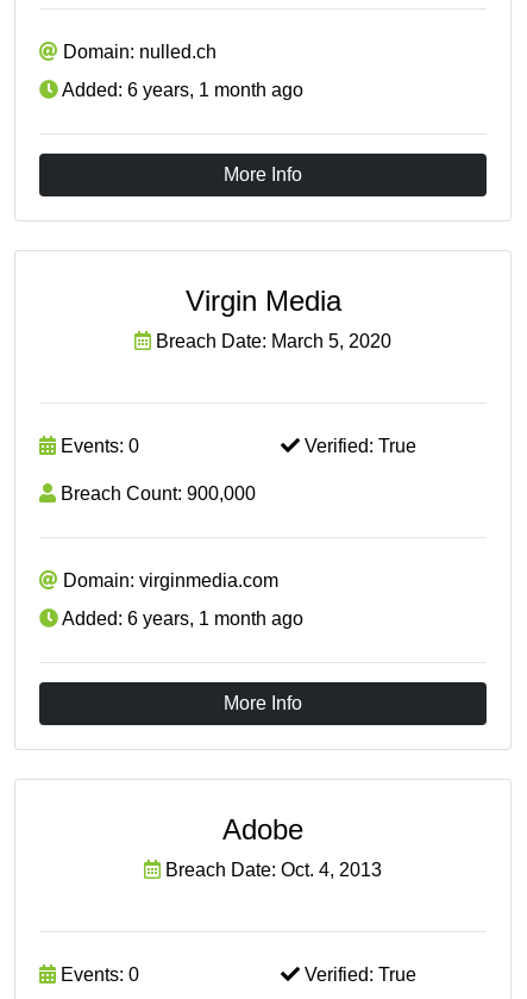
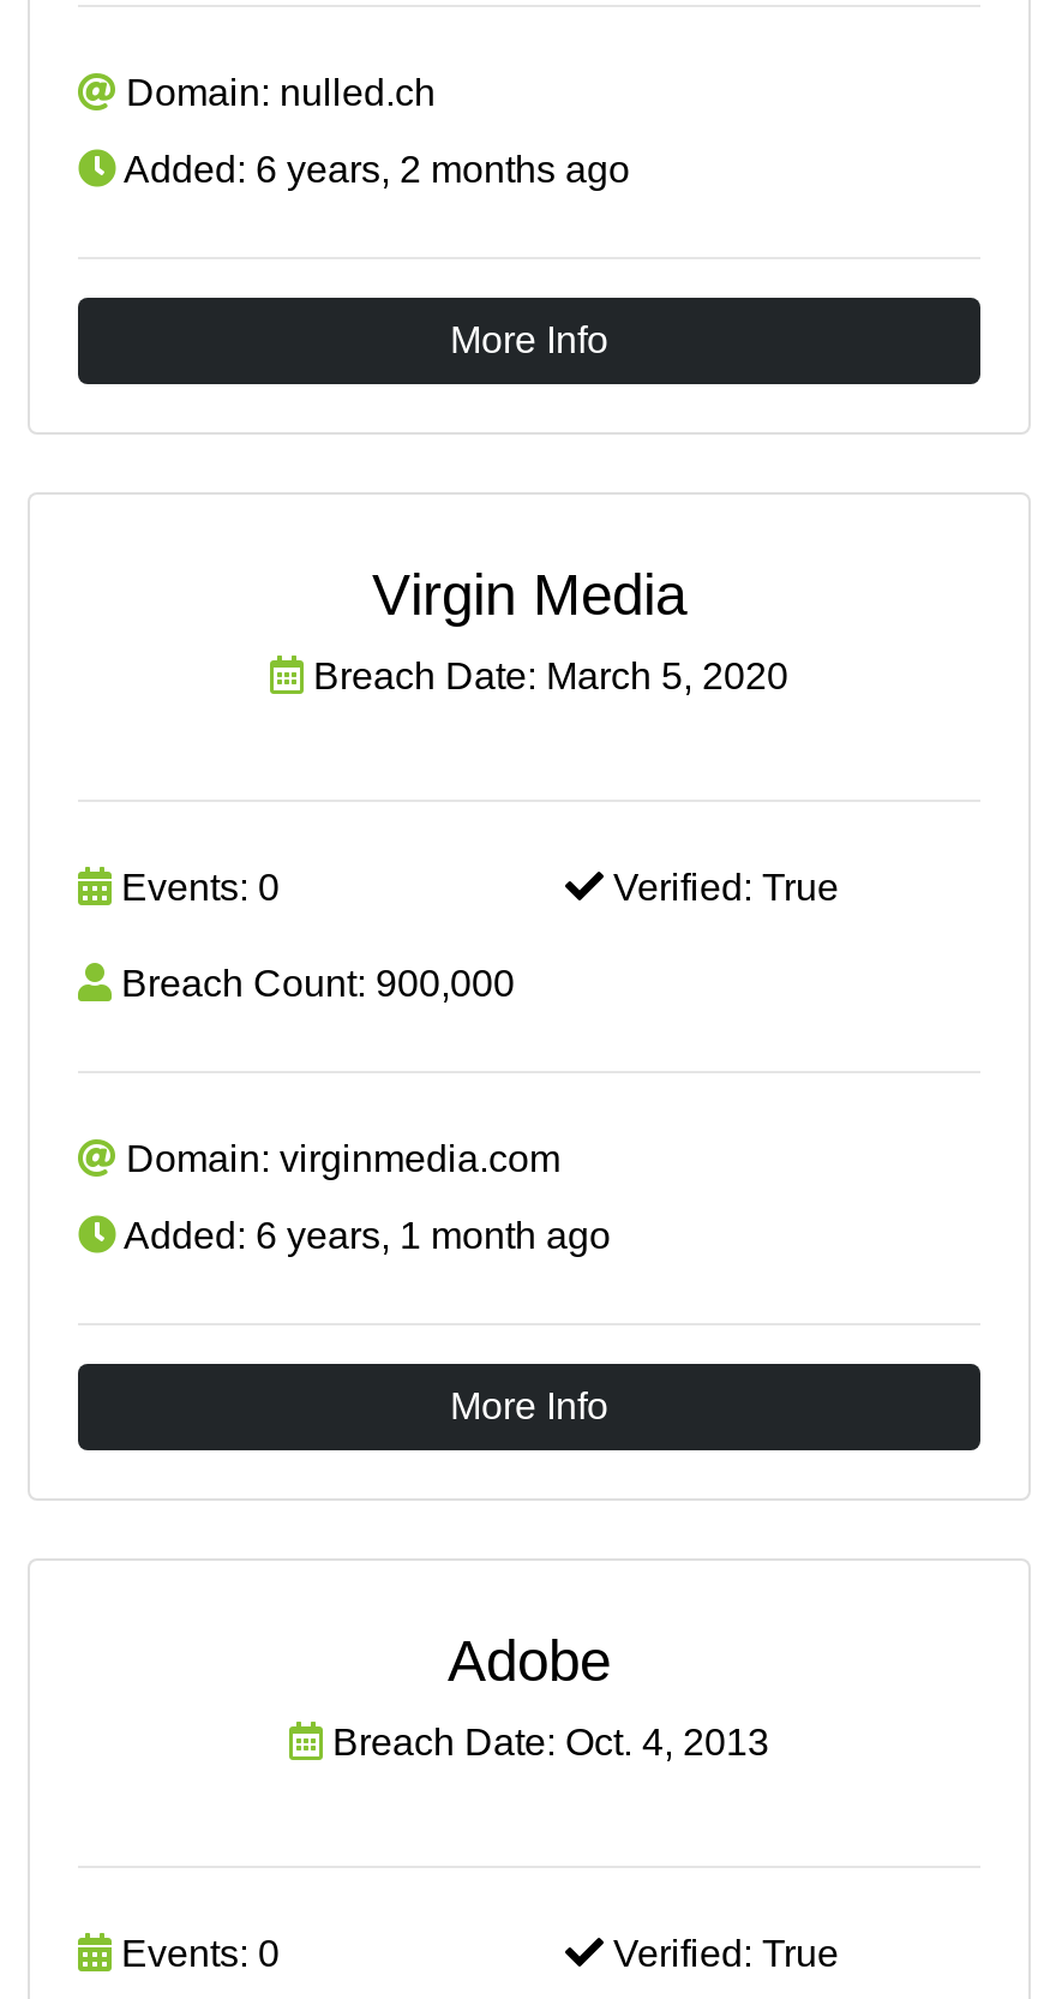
[58,80,303,100] Added: 6 years, 1 month ago -> [116,150,630,190] Added: 6 years, 2 months ago

